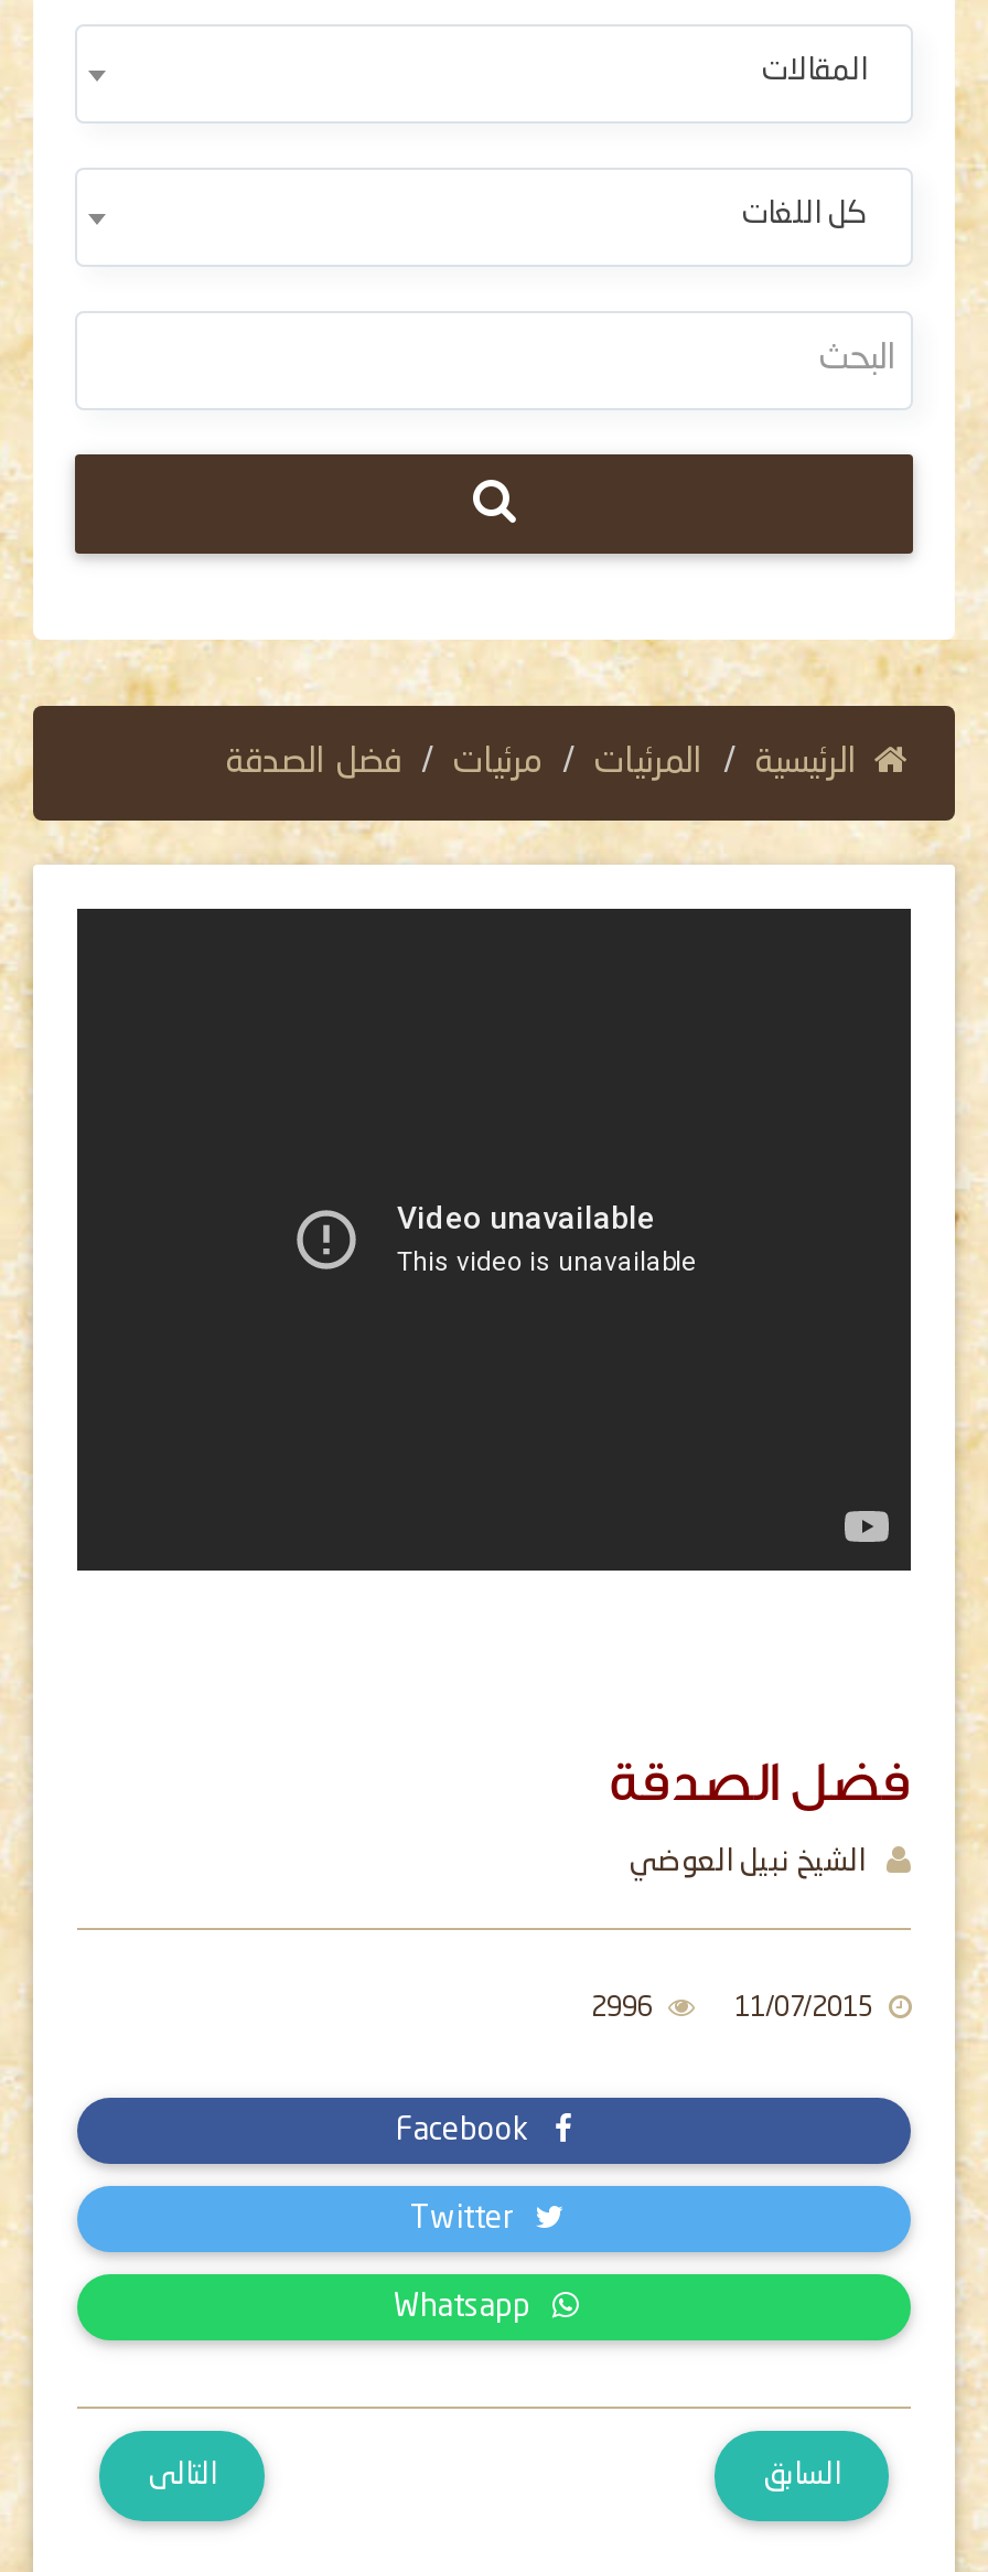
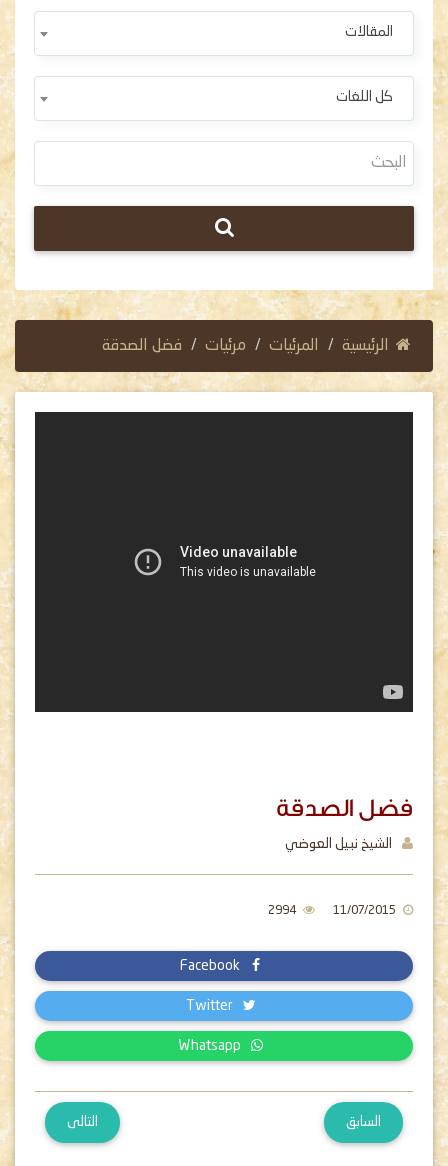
[591,1996,653,2023] 2996 -> [268,905,296,917] 2994

